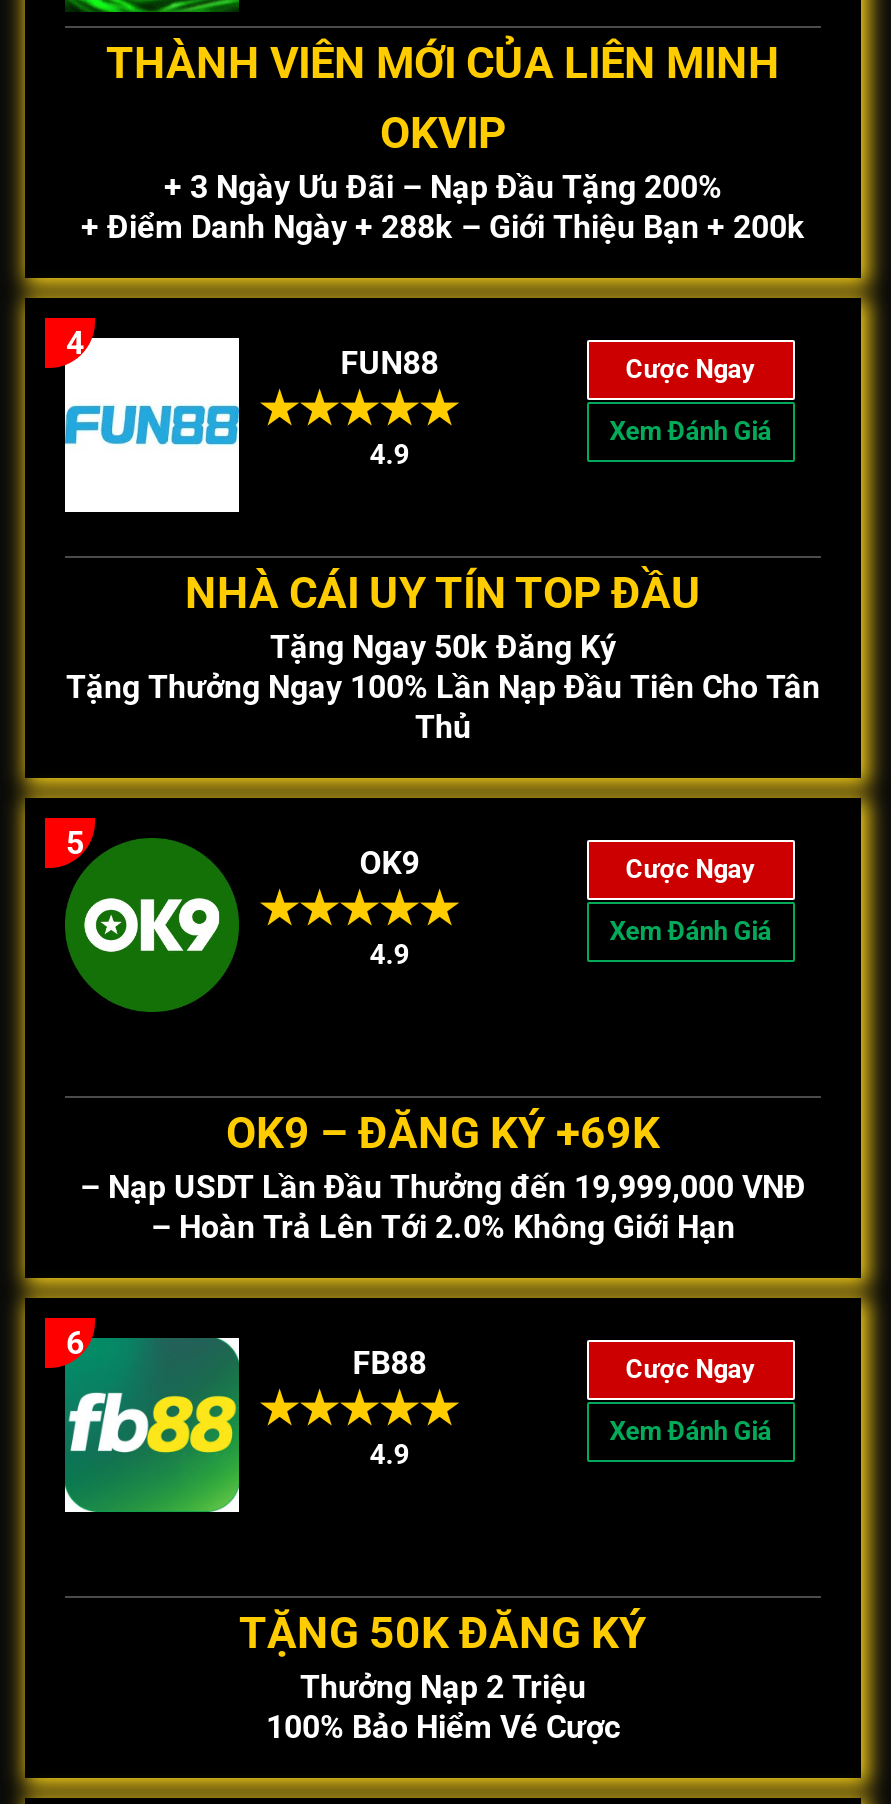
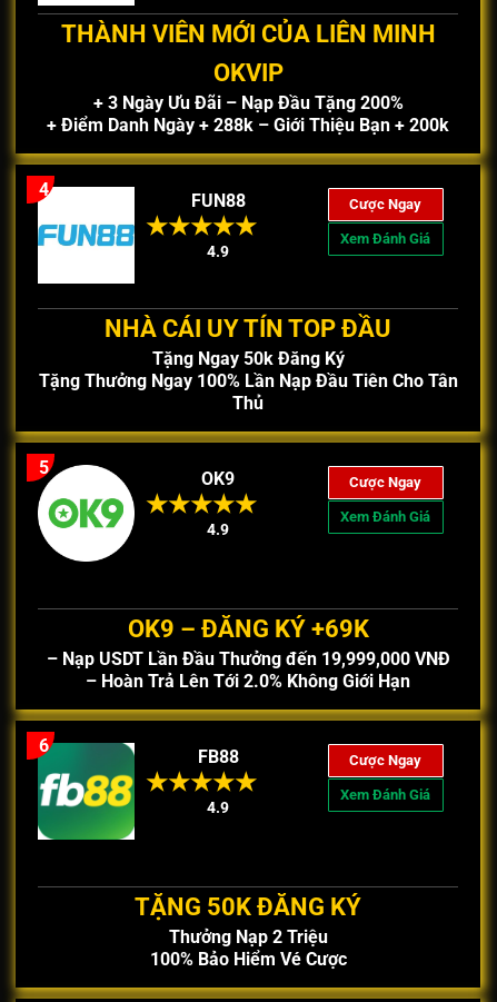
[65,838,239,1012] [image] -> [37,464,136,563] [image]

